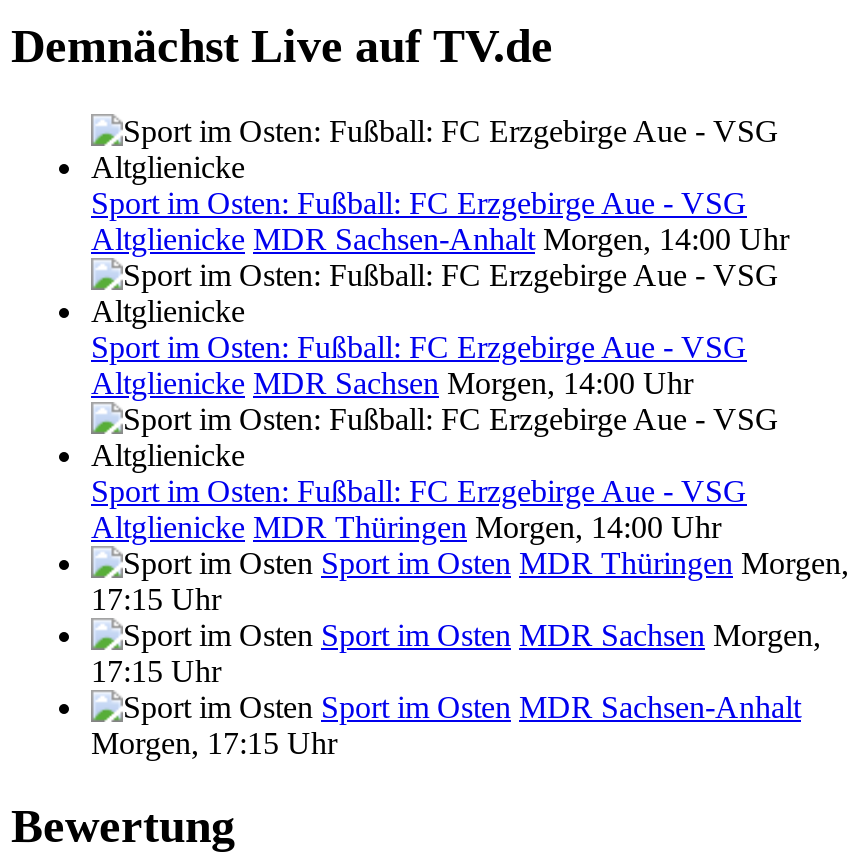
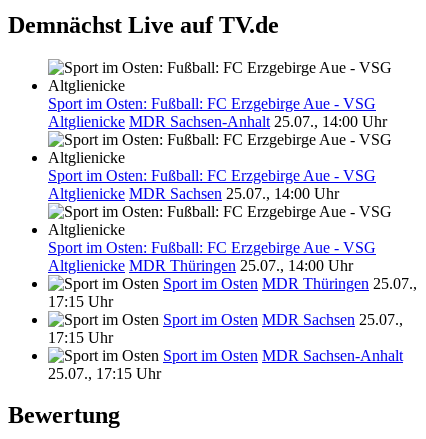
[91,221,789,255] Altglienicke MDR Sachsen-Anhalt Morgen, 14:00 Uhr -> [48,112,387,129] Altglienicke MDR Sachsen-Anhalt 25.07., 14:00 Uhr
[91,365,693,399] Altglienicke MDR Sachsen Morgen, 14:00 Uhr -> [48,184,339,201] Altglienicke MDR Sachsen 25.07., 14:00 Uhr
[91,509,721,543] Altglienicke MDR Thüringen Morgen, 14:00 Uhr -> [48,256,353,273] Altglienicke MDR Thüringen 25.07., 14:00 Uhr
[321,545,849,579] Sport im Osten MDR Thüringen Morgen, -> [163,274,417,291] Sport im Osten MDR Thüringen 25.07.,
[321,617,821,651] Sport im Osten MDR Sachsen Morgen, -> [163,310,403,327] Sport im Osten MDR Sachsen 25.07.,
[91,725,337,759] Morgen, 17:15 Uhr -> [48,364,161,381] 25.07., 17:15 Uhr

